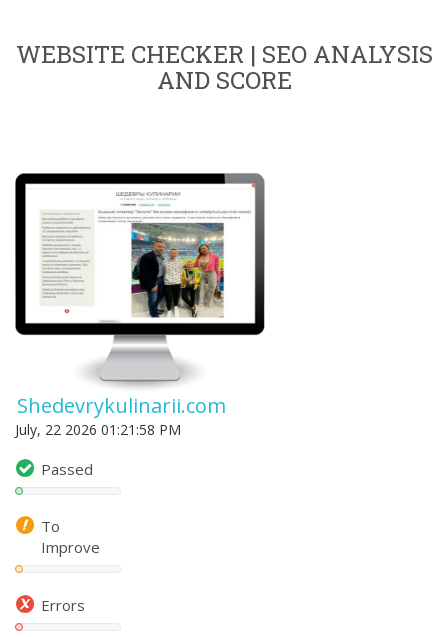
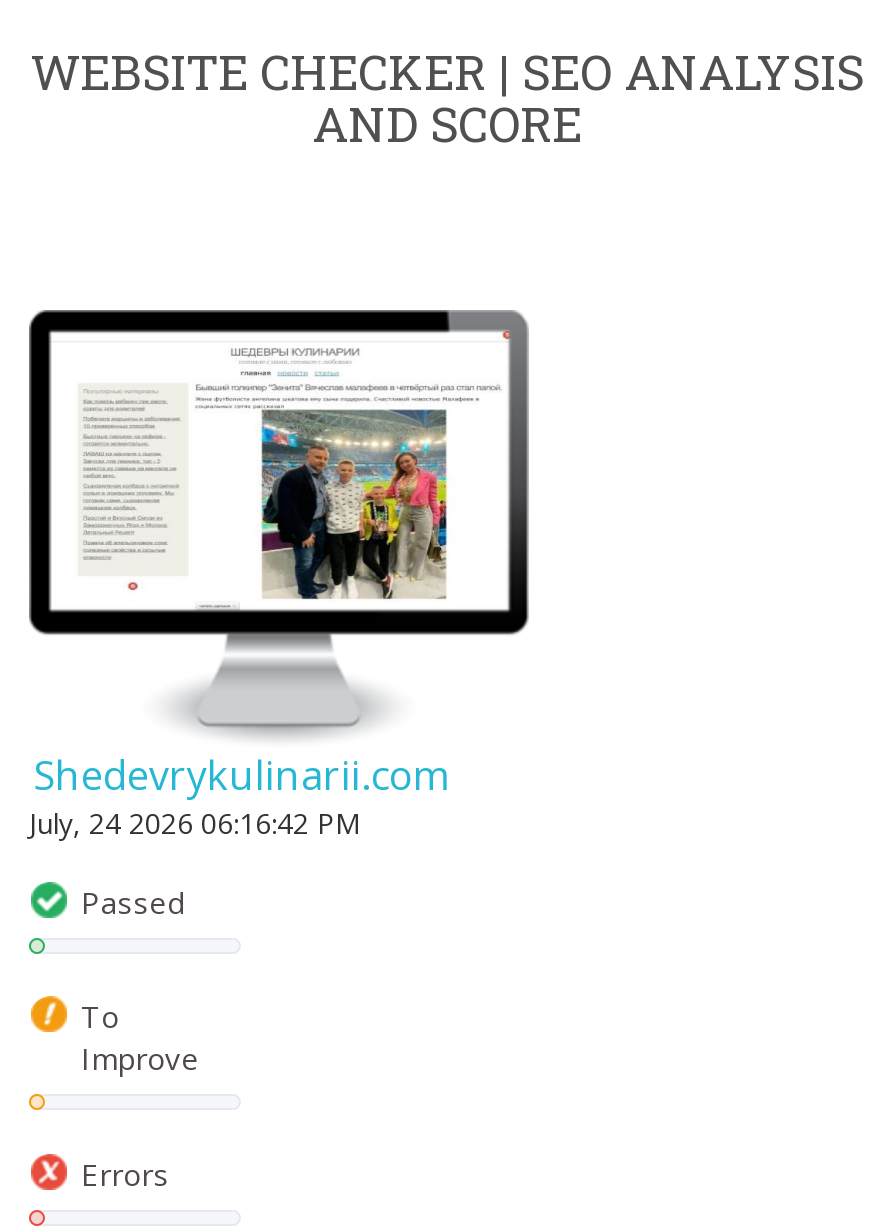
[15,420,181,439] July, 22 2026 01:21:58 PM -> [29,804,361,842] July, 24 2026 06:16:42 PM

